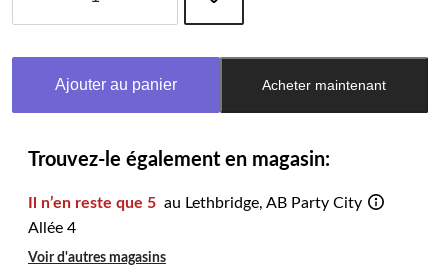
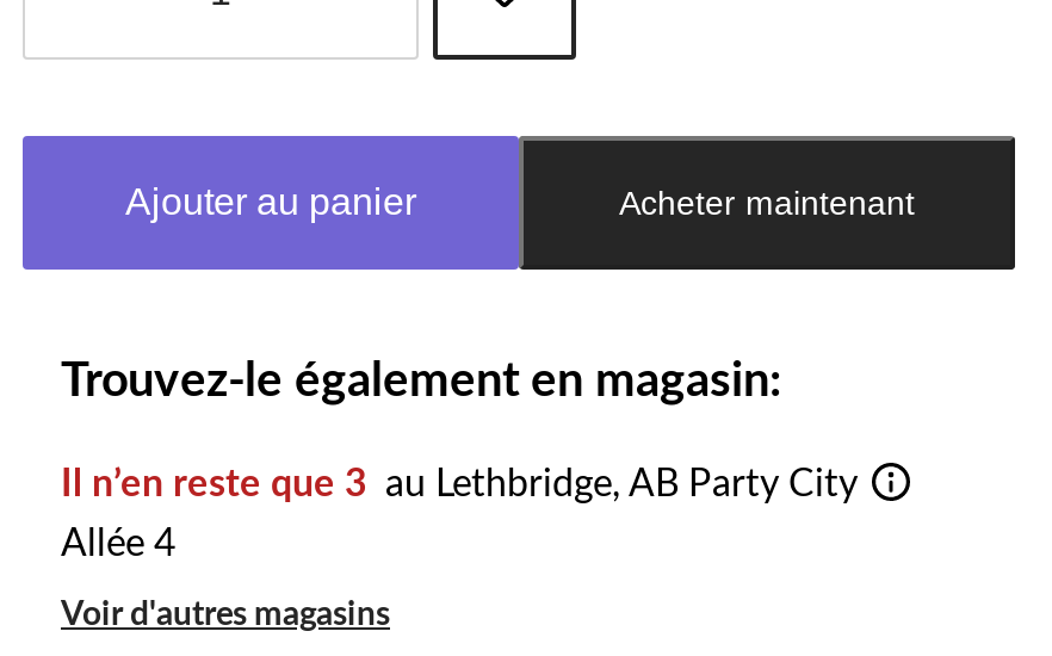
[28,195,362,211] Il n’en reste que 5 au Lethbridge, AB Party City -> [61,465,858,504] Il n’en reste que 3 au Lethbridge, AB Party City

